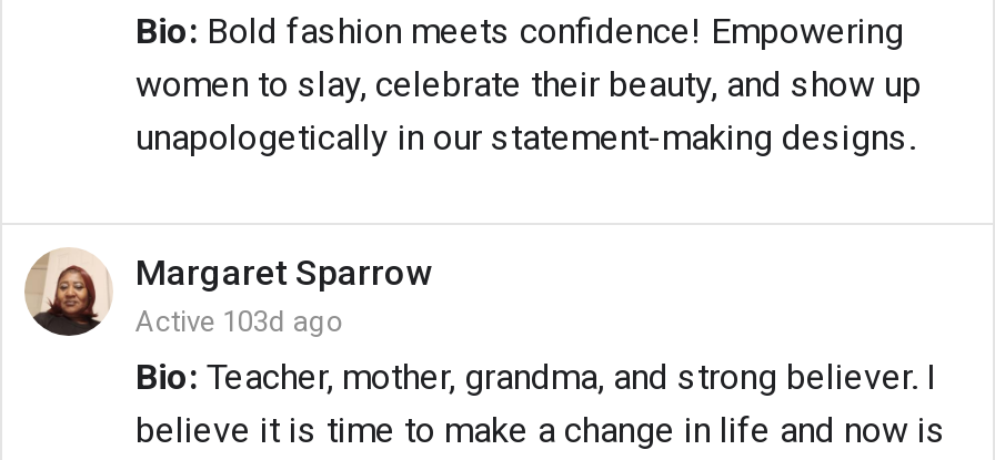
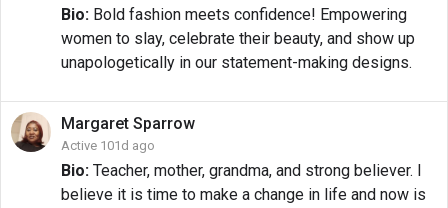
[135,305,344,338] Active 103d ago -> [61,138,155,153] Active 101d ago

